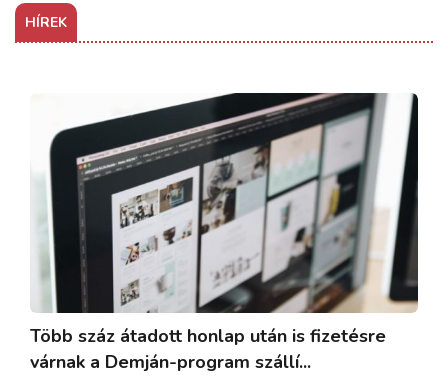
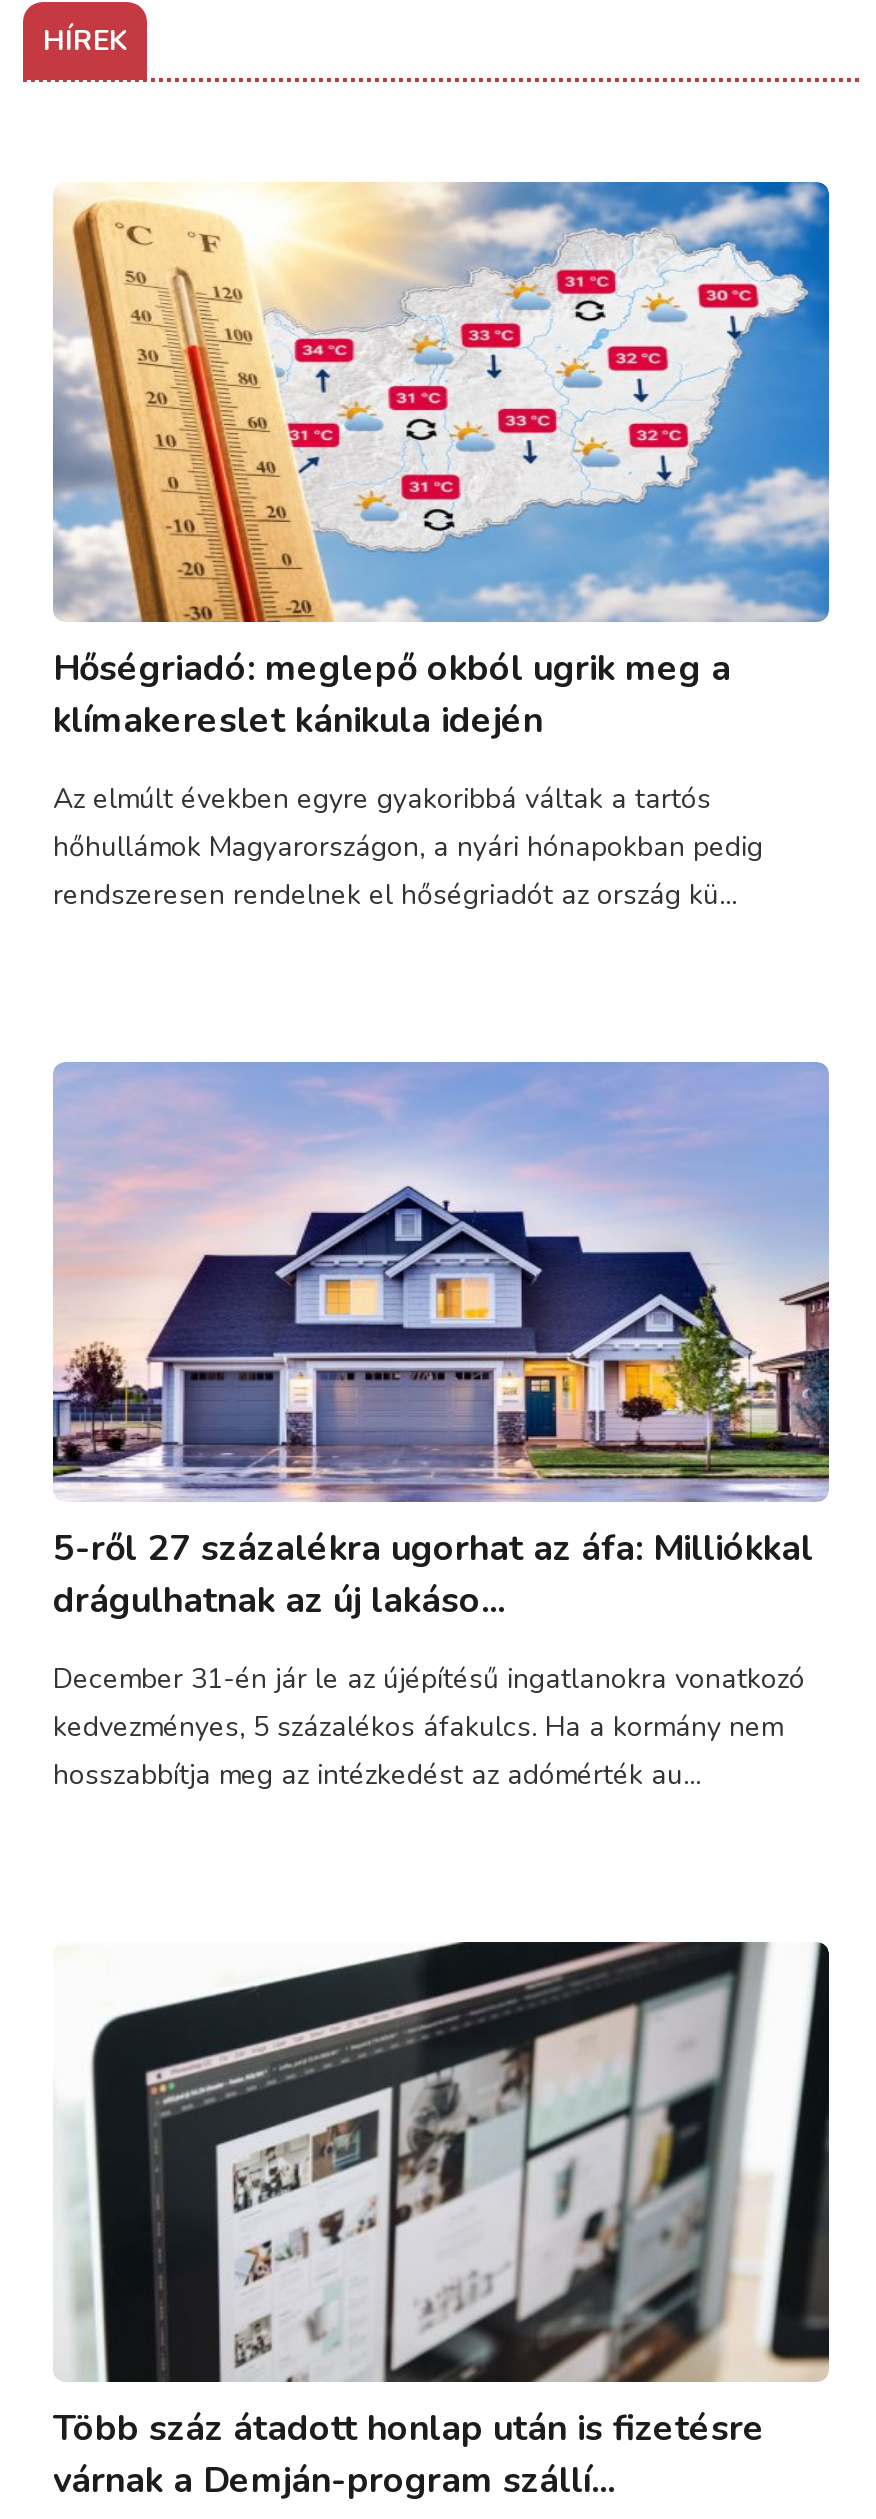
none -> [51,180,831,914] [image] | Hőségriadó: meglepő okból ugrik meg a | klímakereslet kánikula idején | Az elmúlt években egyre gyakoribbá váltak a tartós | hőhullámok Magyarországon, a nyári hónapokban pedig | rendszeresen rendelnek el hőségriadót az ország kü...
none -> [51,1060,831,1794] [image] | 5-ről 27 százalékra ugorhat az áfa: Milliókkal | drágulhatnak az új lakáso... | December 31-én jár le az újépítésű ingatlanokra vonatkozó | kedvezményes, 5 százalékos áfakulcs. Ha a kormány nem | hosszabbítja meg az intézkedést az adómérték au...

